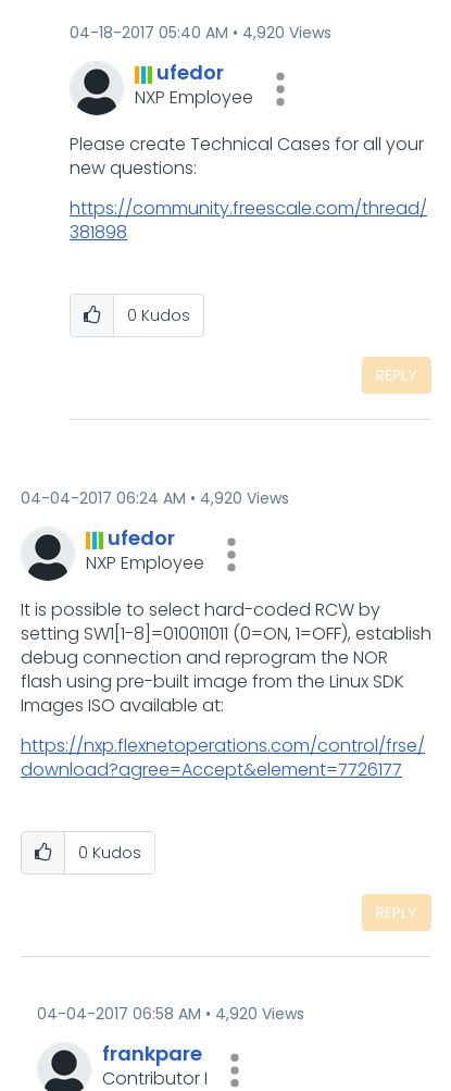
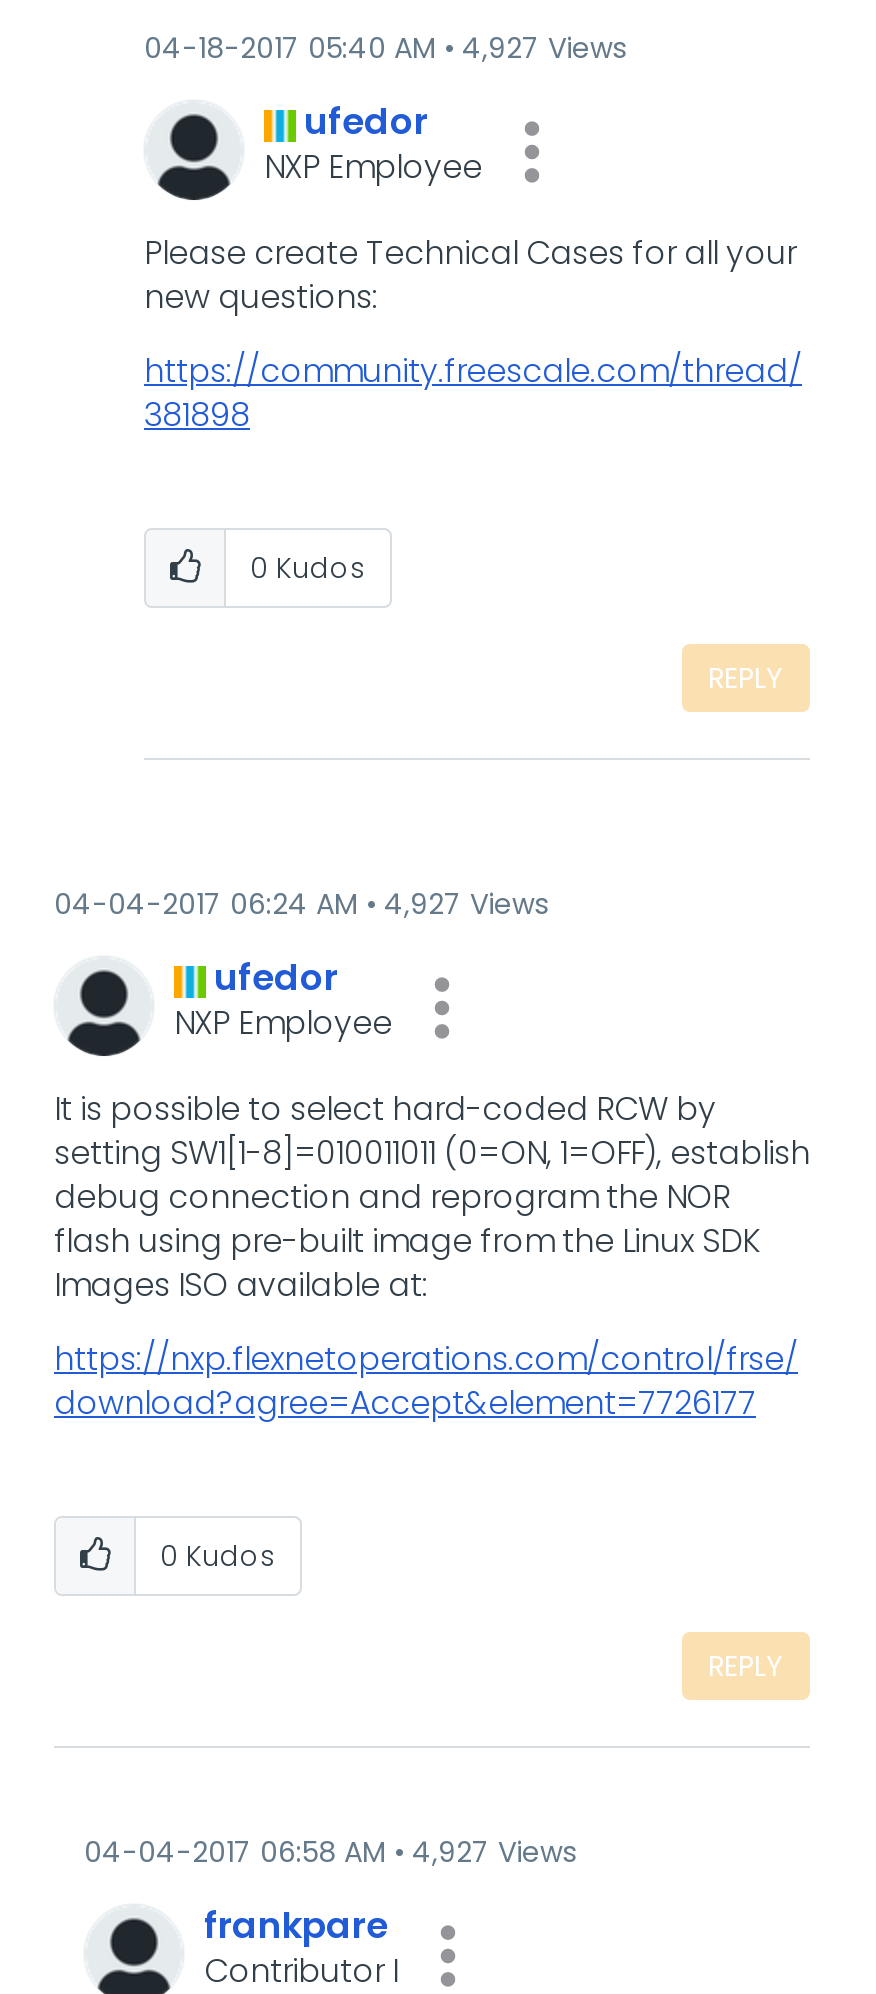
[70,22,331,44] 04-18-2017 05:40 AM 4,920 Views -> [144,28,626,68] 04-18-2017 05:40 AM 4,927 Views
[21,487,289,509] 04-04-2017 06:24 AM 4,920 Views -> [54,884,548,924] 04-04-2017 06:24 AM 4,927 Views
[37,1003,304,1025] 04-04-2017 06:58 AM 4,920 Views -> [84,1832,576,1872] 04-04-2017 06:58 AM 4,927 Views

